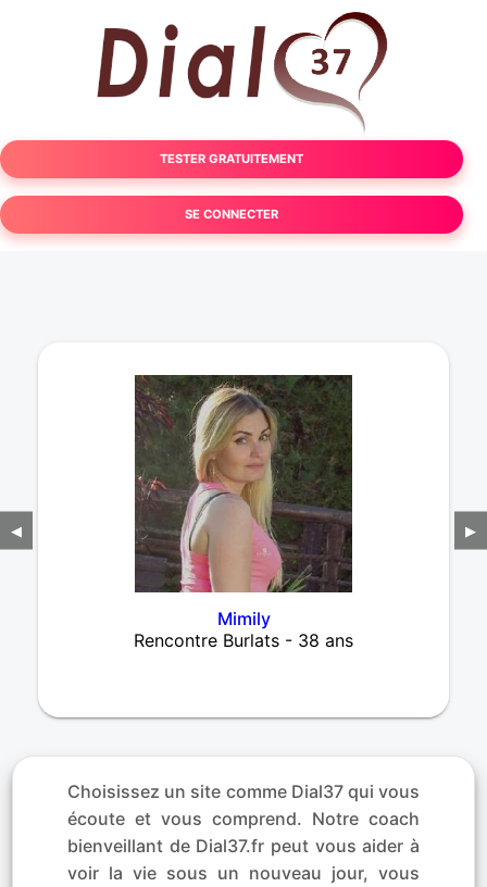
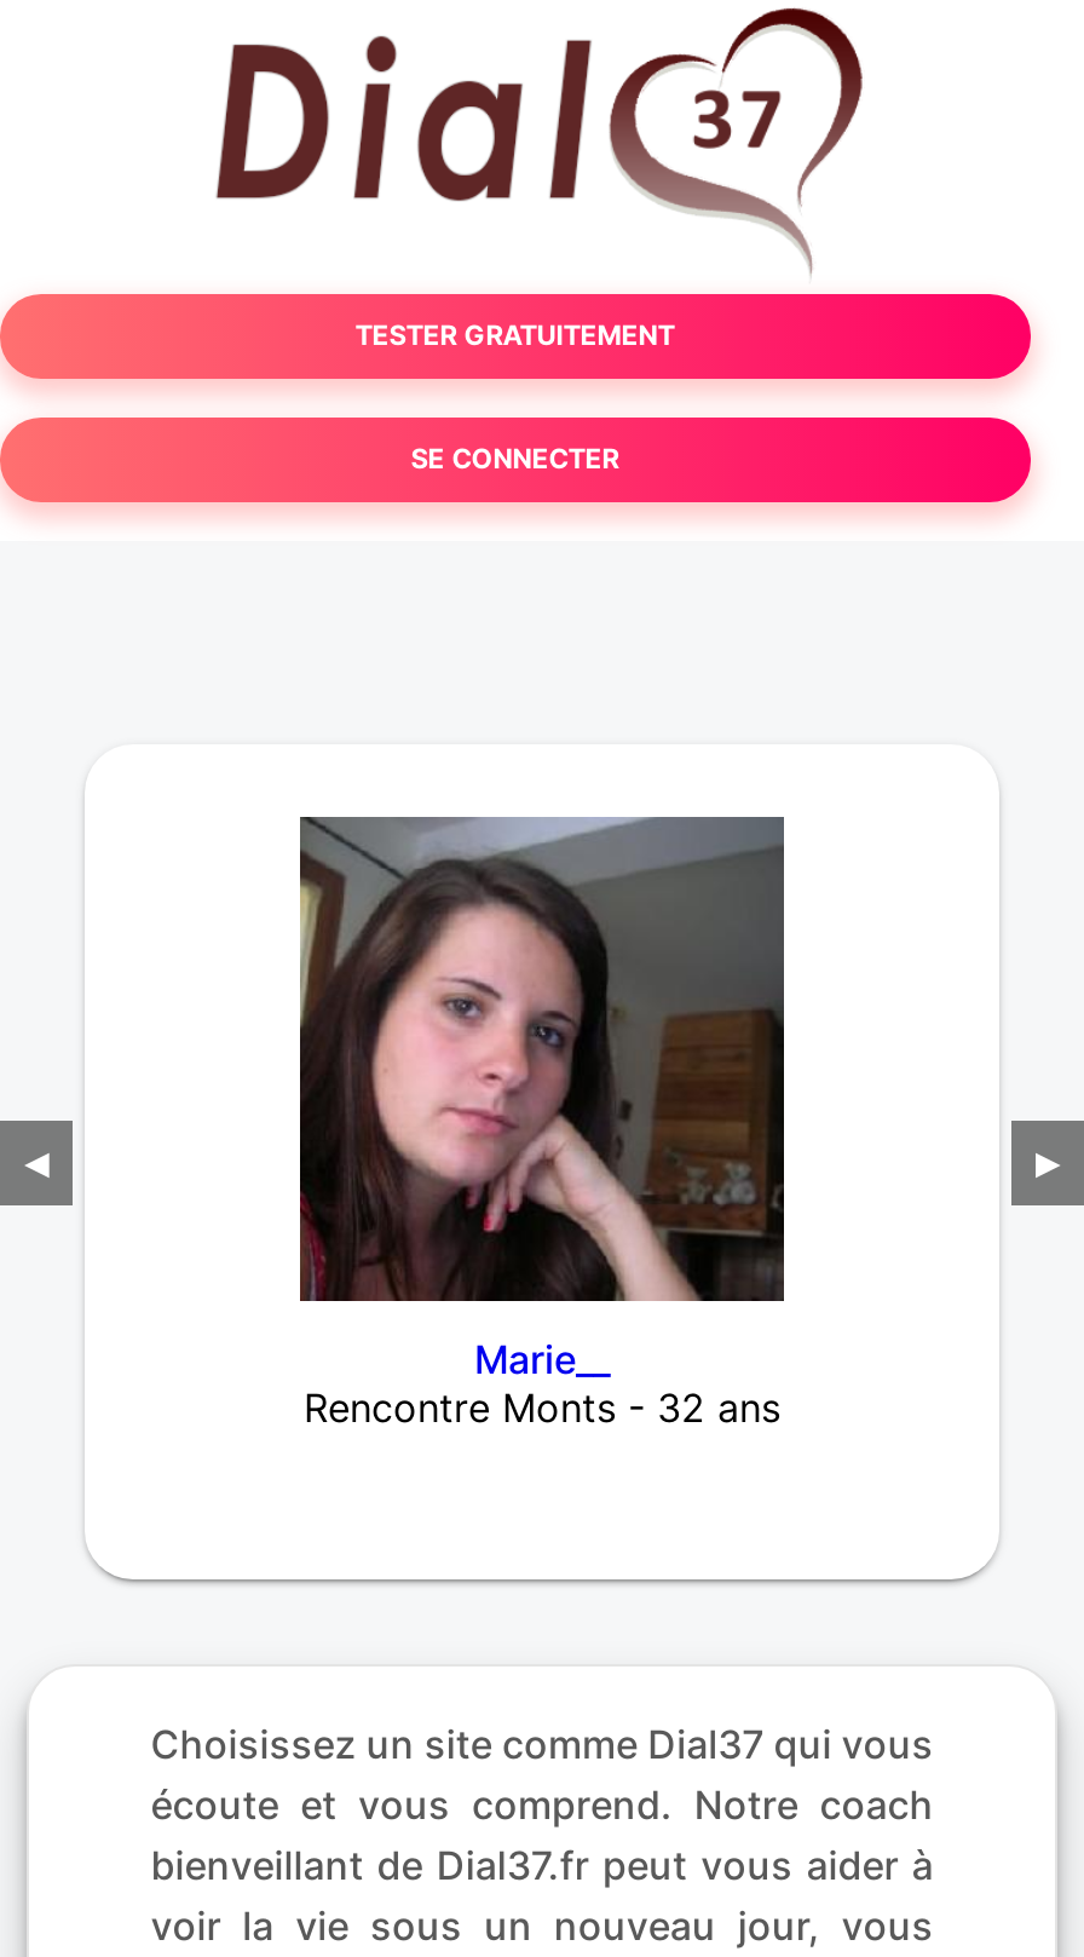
[134,374,353,651] [image] | Mimily | Rencontre Burlats - 38 ans -> [300,817,784,1432] [image] | Marie__ | Rencontre Monts - 32 ans

